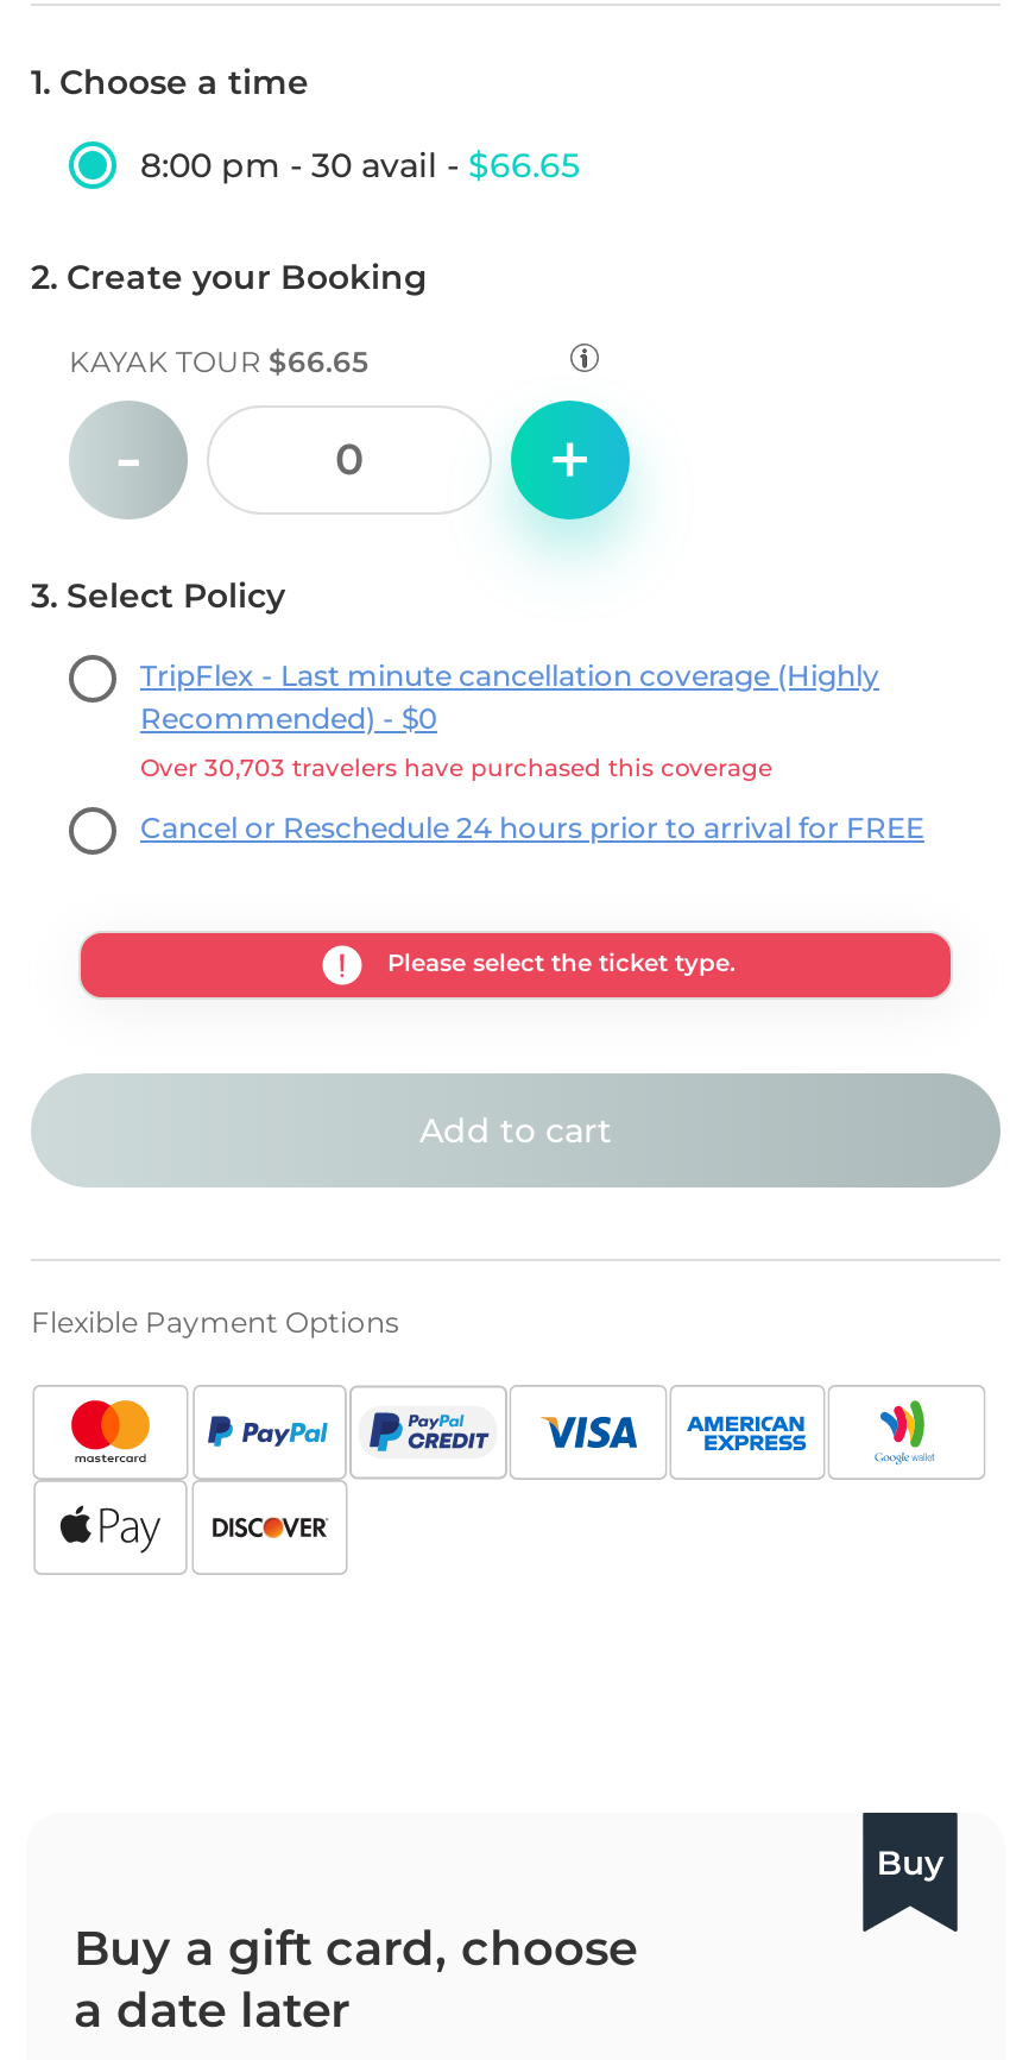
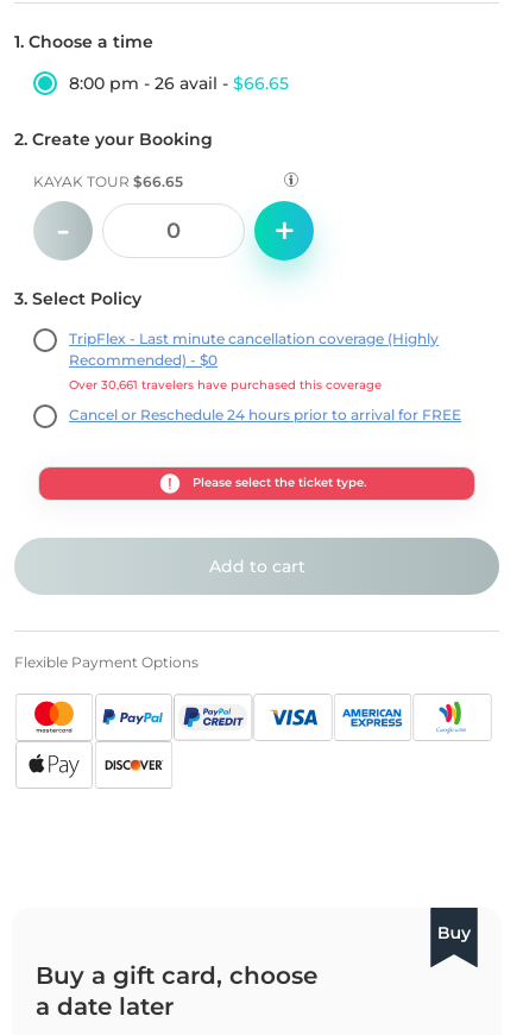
[140,143,580,186] 8:00 pm - 30 avail - $66.65 -> [69,72,289,94] 8:00 pm - 26 avail - $66.65
[140,751,772,782] Over 30,703 travelers have purchased this coverage -> [69,377,382,392] Over 30,661 travelers have purchased this coverage

